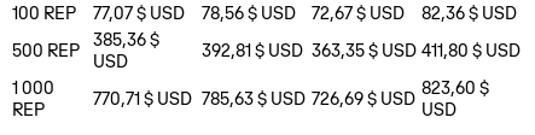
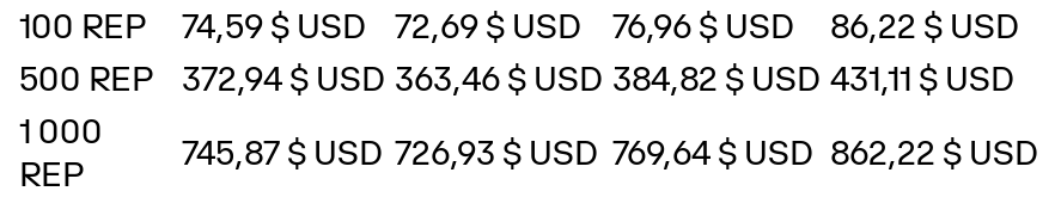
[93,2,185,24] 77,07 $ USD -> [182,4,366,47] 74,59 $ USD
[202,2,296,24] 78,56 $ USD -> [395,4,581,47] 72,69 $ USD
[312,2,405,24] 72,67 $ USD -> [612,4,794,47] 76,96 $ USD
[421,2,517,24] 82,36 $ USD -> [830,4,1019,47] 86,22 $ USD
[93,29,521,72] 385,36 $ | USD | 392,81 $ USD 363,35 $ USD 411,80 $ USD -> [182,57,1014,100] 372,94 $ USD 363,46 $ USD 384,82 $ USD 431,11 $ USD
[93,77,489,120] 770,71 $ USD 785,63 $ USD 726,69 $ USD 823,60 $ | USD -> [182,131,1038,174] 745,87 $ USD 726,93 $ USD 769,64 $ USD 862,22 $ USD

